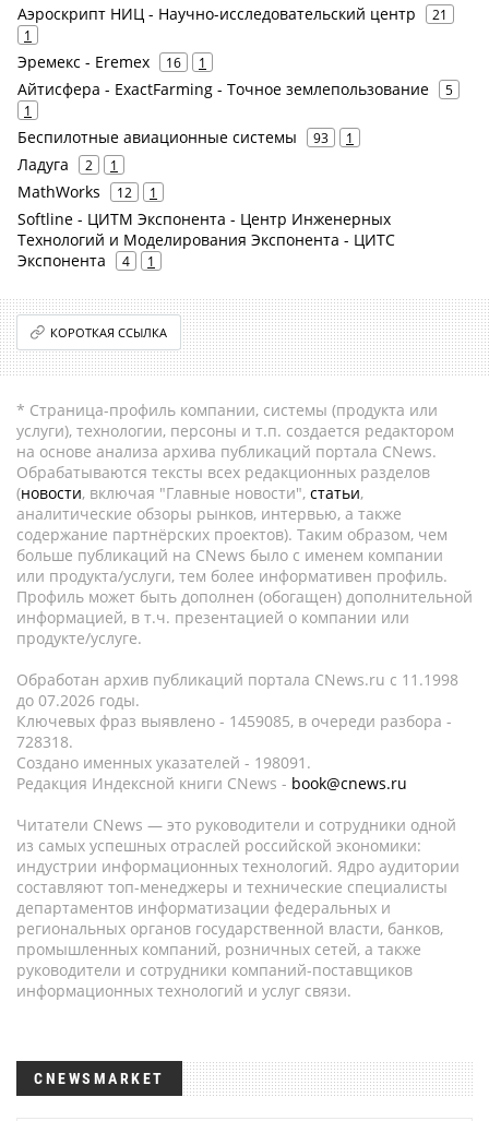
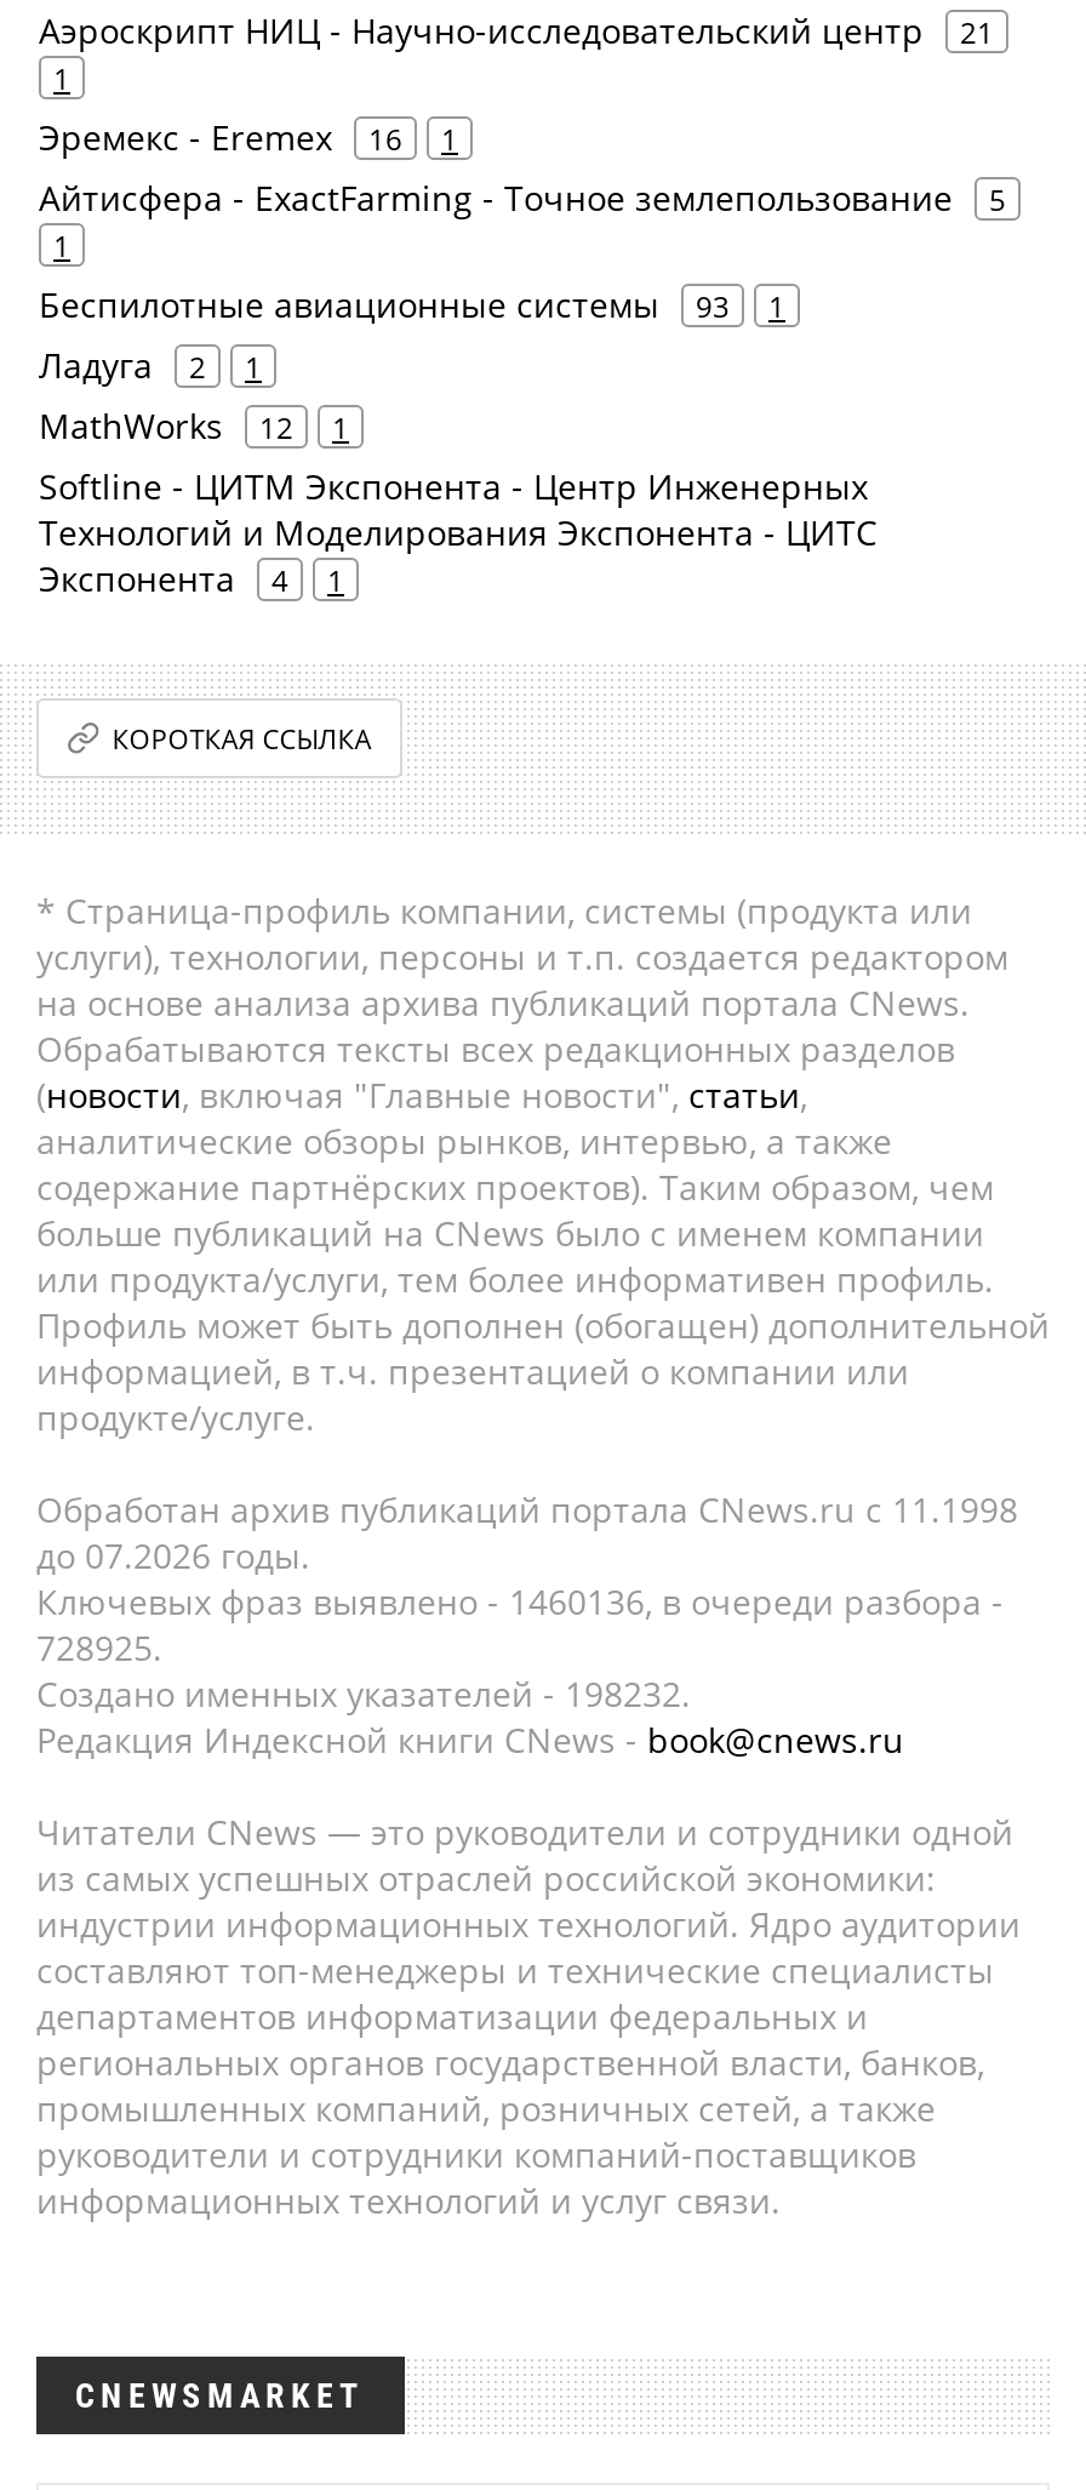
[16,711,452,731] Ключевых фраз выявлено - 1459085, в очереди разбора - -> [36,1578,1004,1624] Ключевых фраз выявлено - 1460136, в очереди разбора -
[16,731,73,752] 728318. -> [36,1624,162,1671] 728925.
[16,752,311,773] Создано именных указателей - 198091. -> [36,1671,691,1717] Создано именных указателей - 198232.

